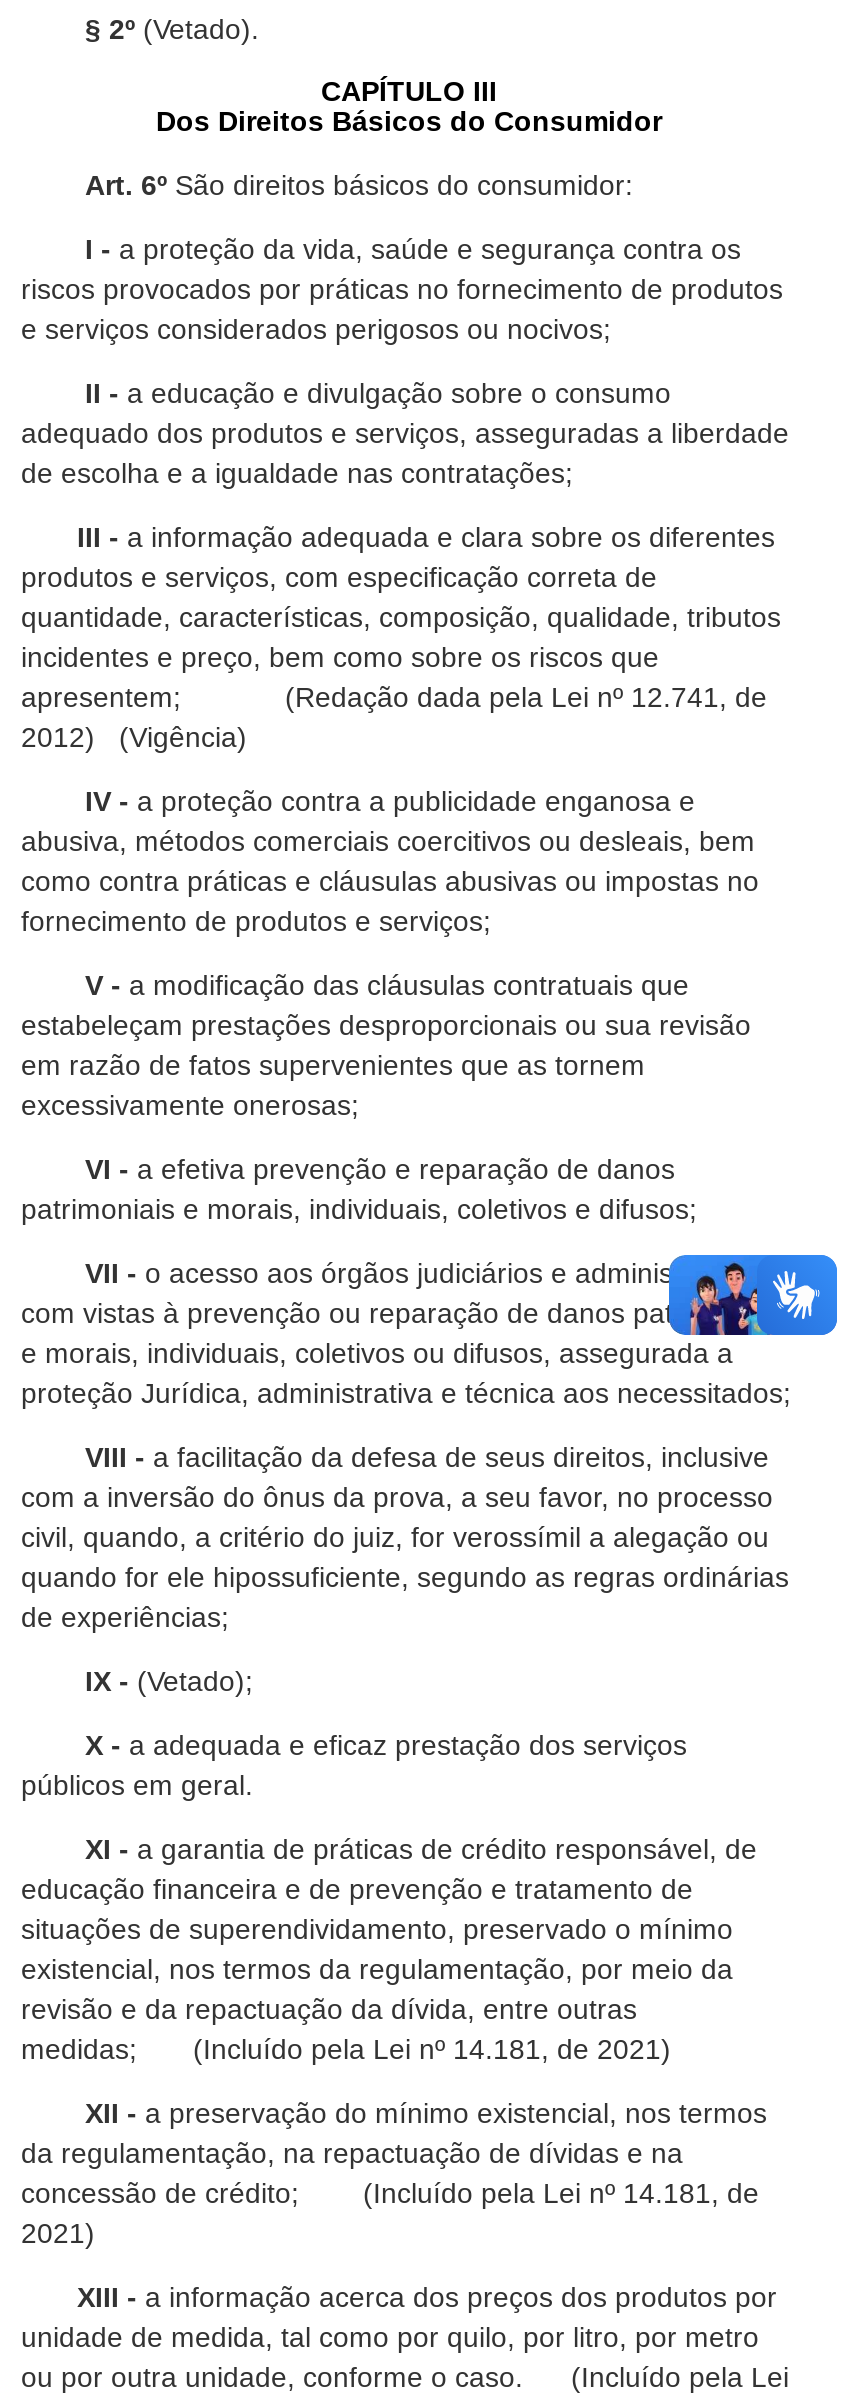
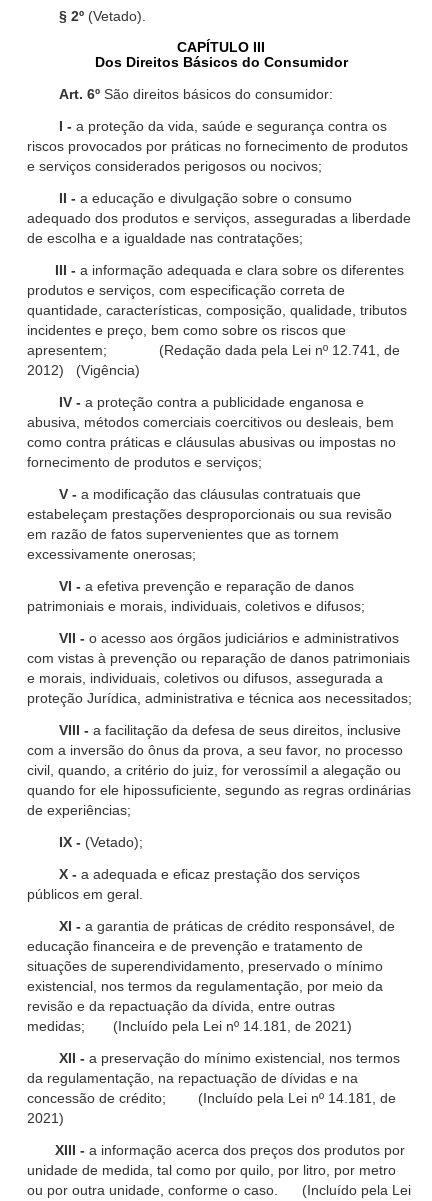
[741,1253,839,1337] [image] -> none

